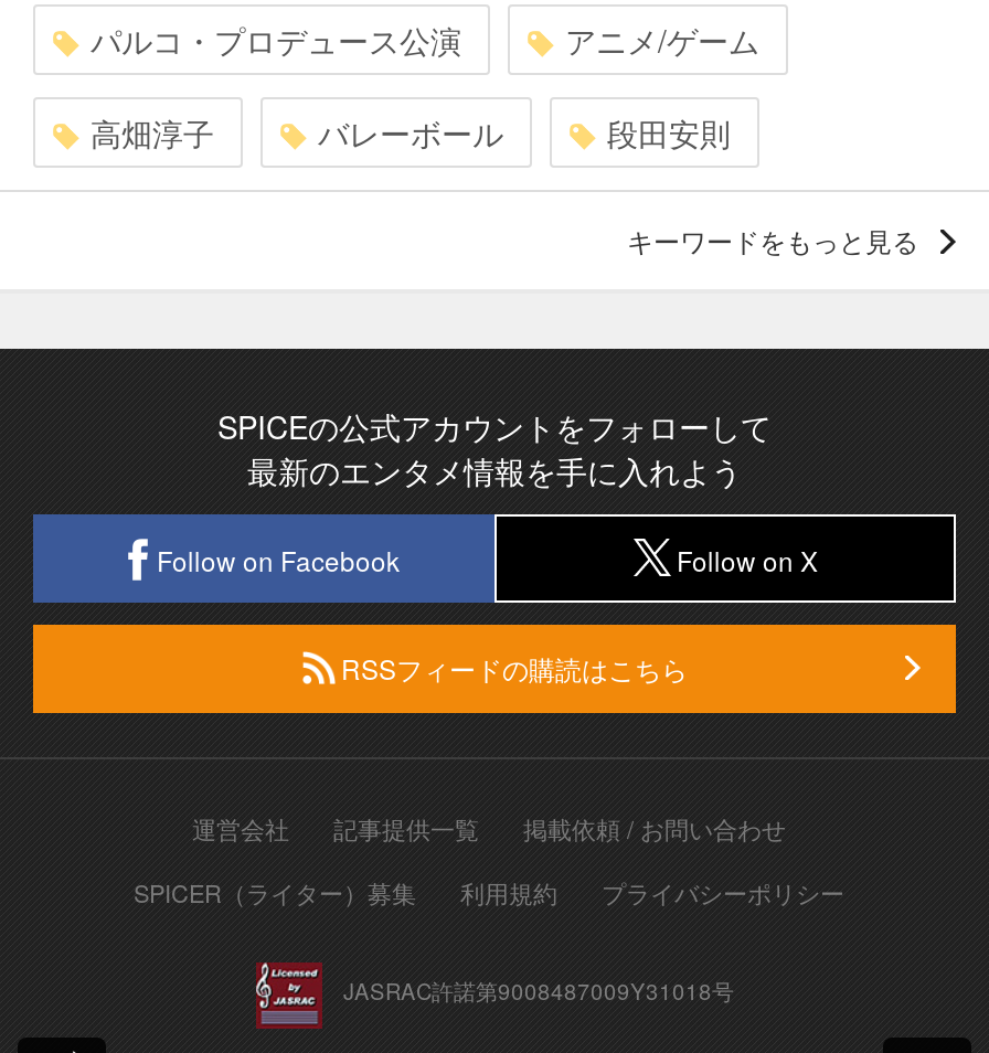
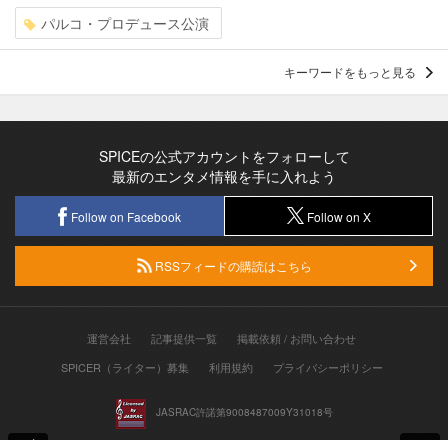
[91,17,759,154] アニメ/ゲーム | 高畑淳子 | バレーボール | 段田安則 -> none

